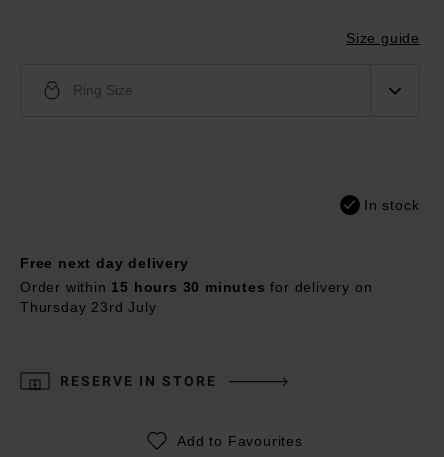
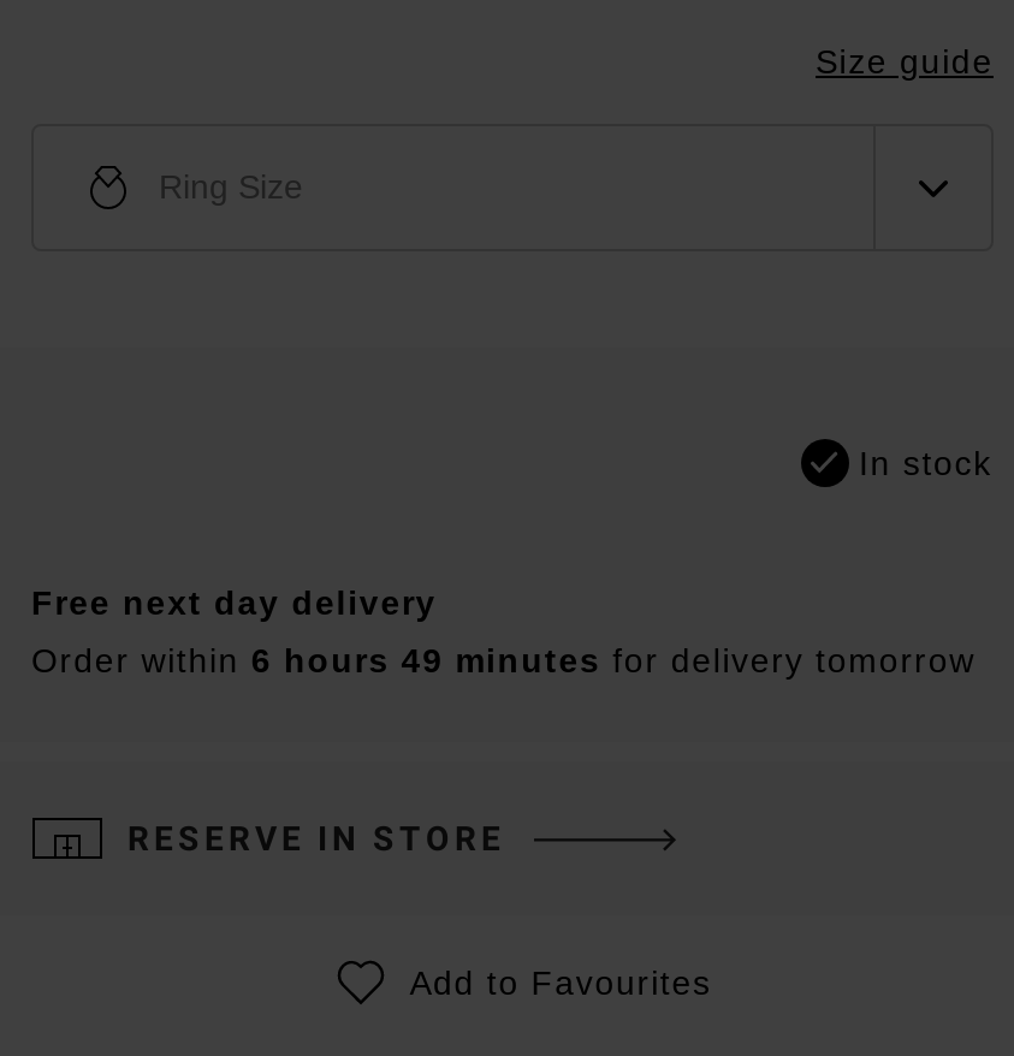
[20,279,372,315] Order within 15 hours 30 minutes for delivery on | Thursday 23rd July -> [31,640,975,679] Order within 6 hours 49 minutes for delivery tomorrow

